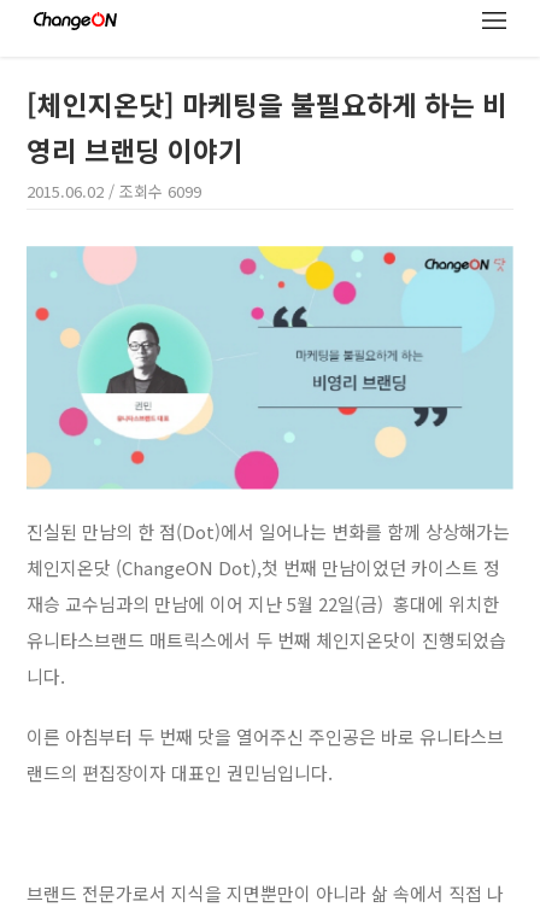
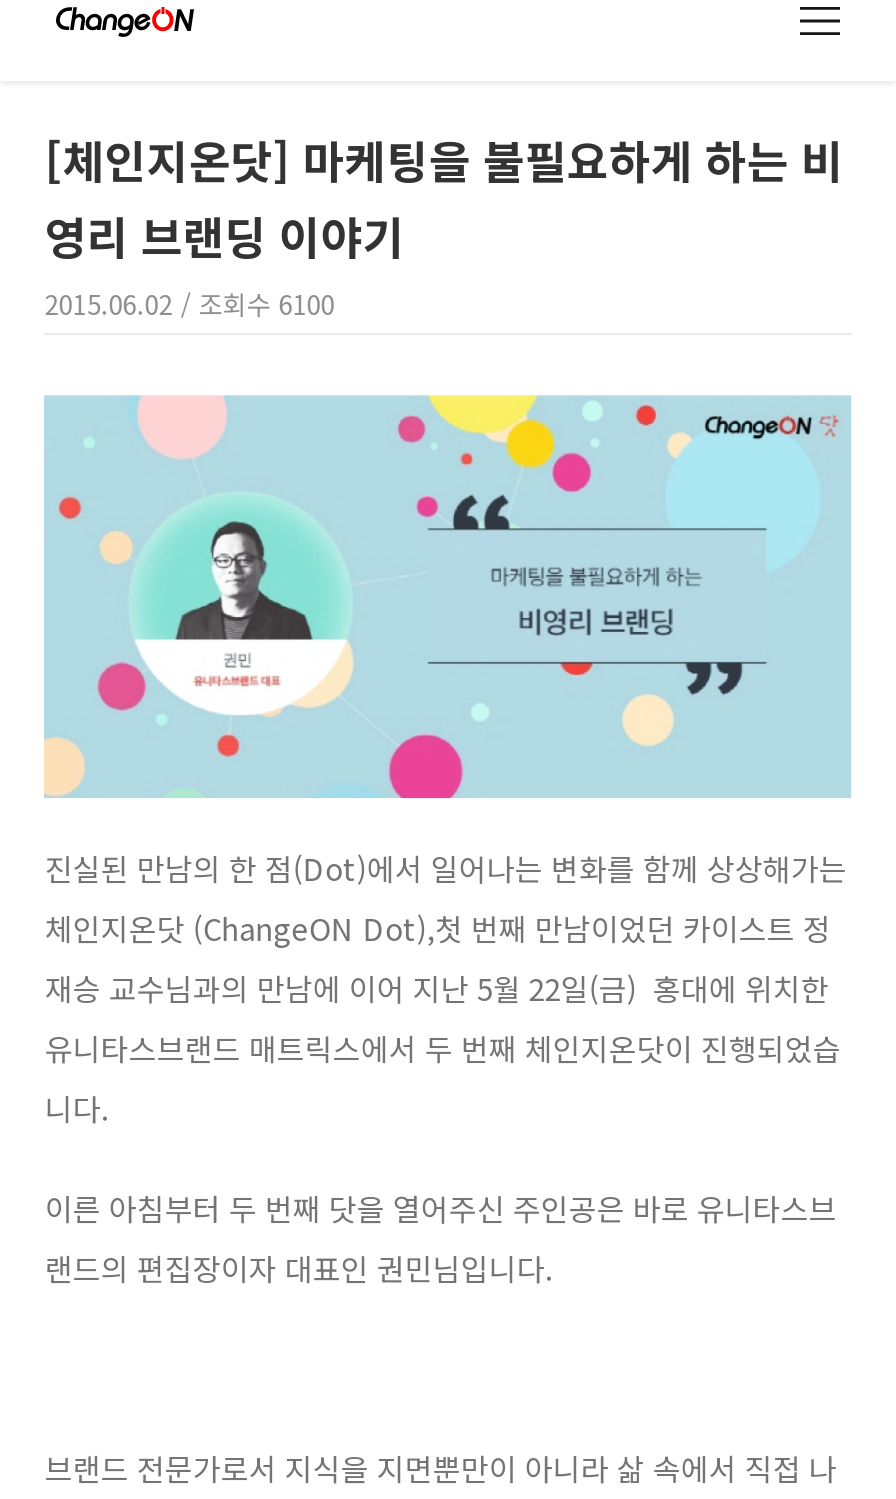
[27,180,202,203] 2015.06.02 / 조회수 6099 -> [45,285,335,323] 2015.06.02 / 조회수 6100

